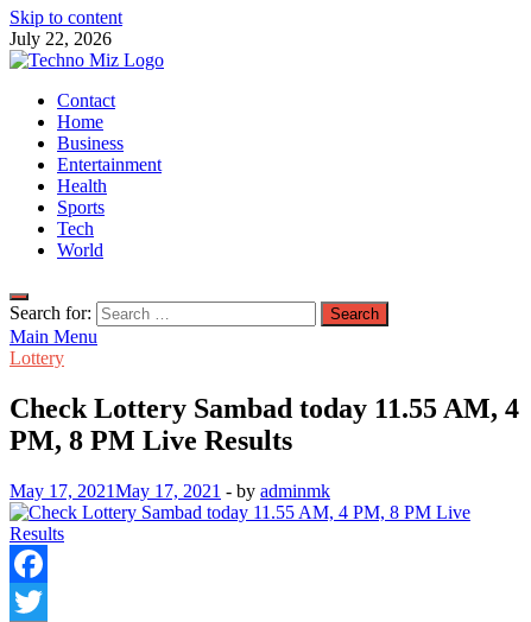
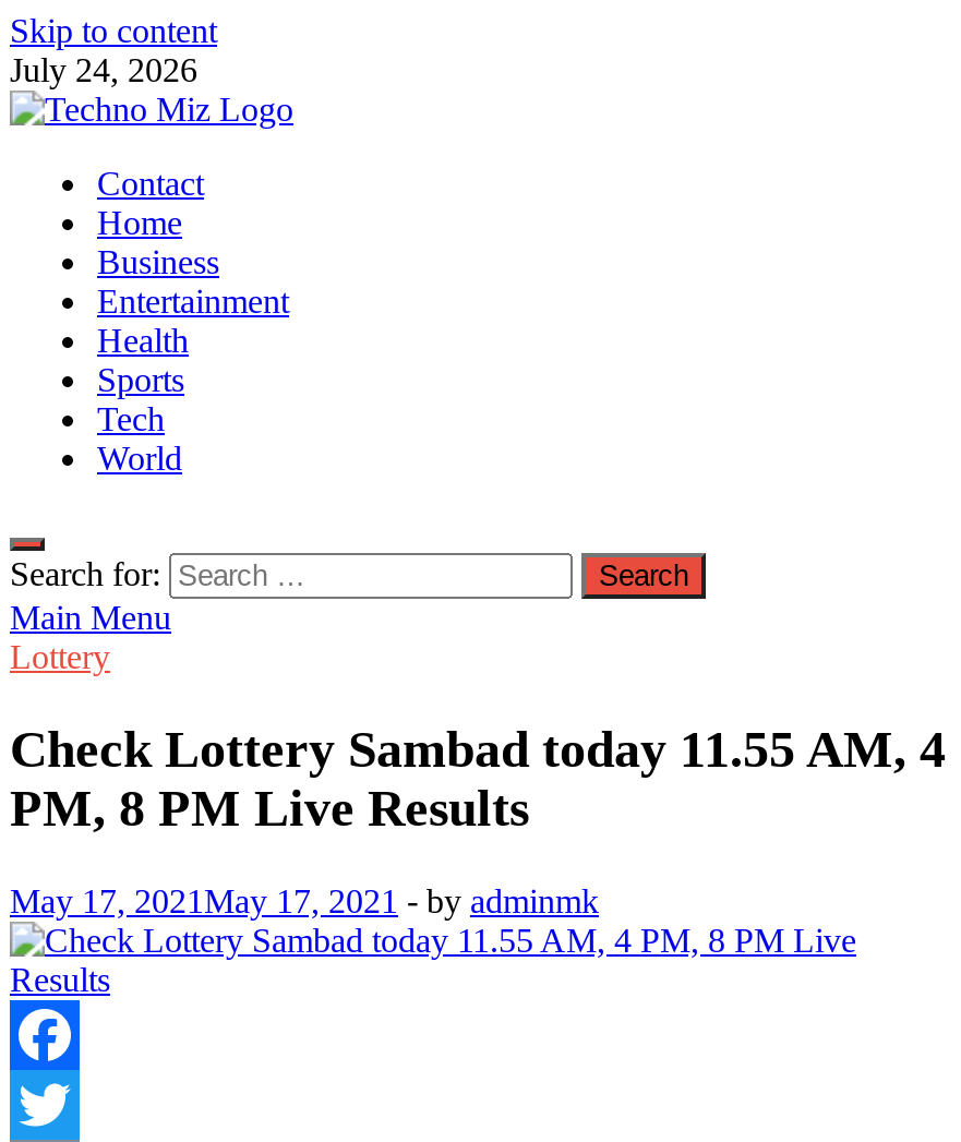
[10,28,112,49] July 22, 2026 -> [10,51,197,88] July 24, 2026

